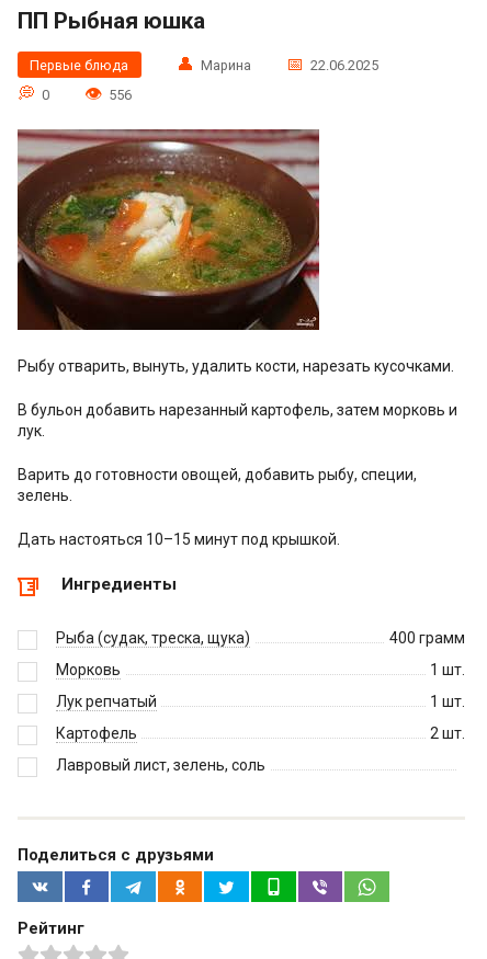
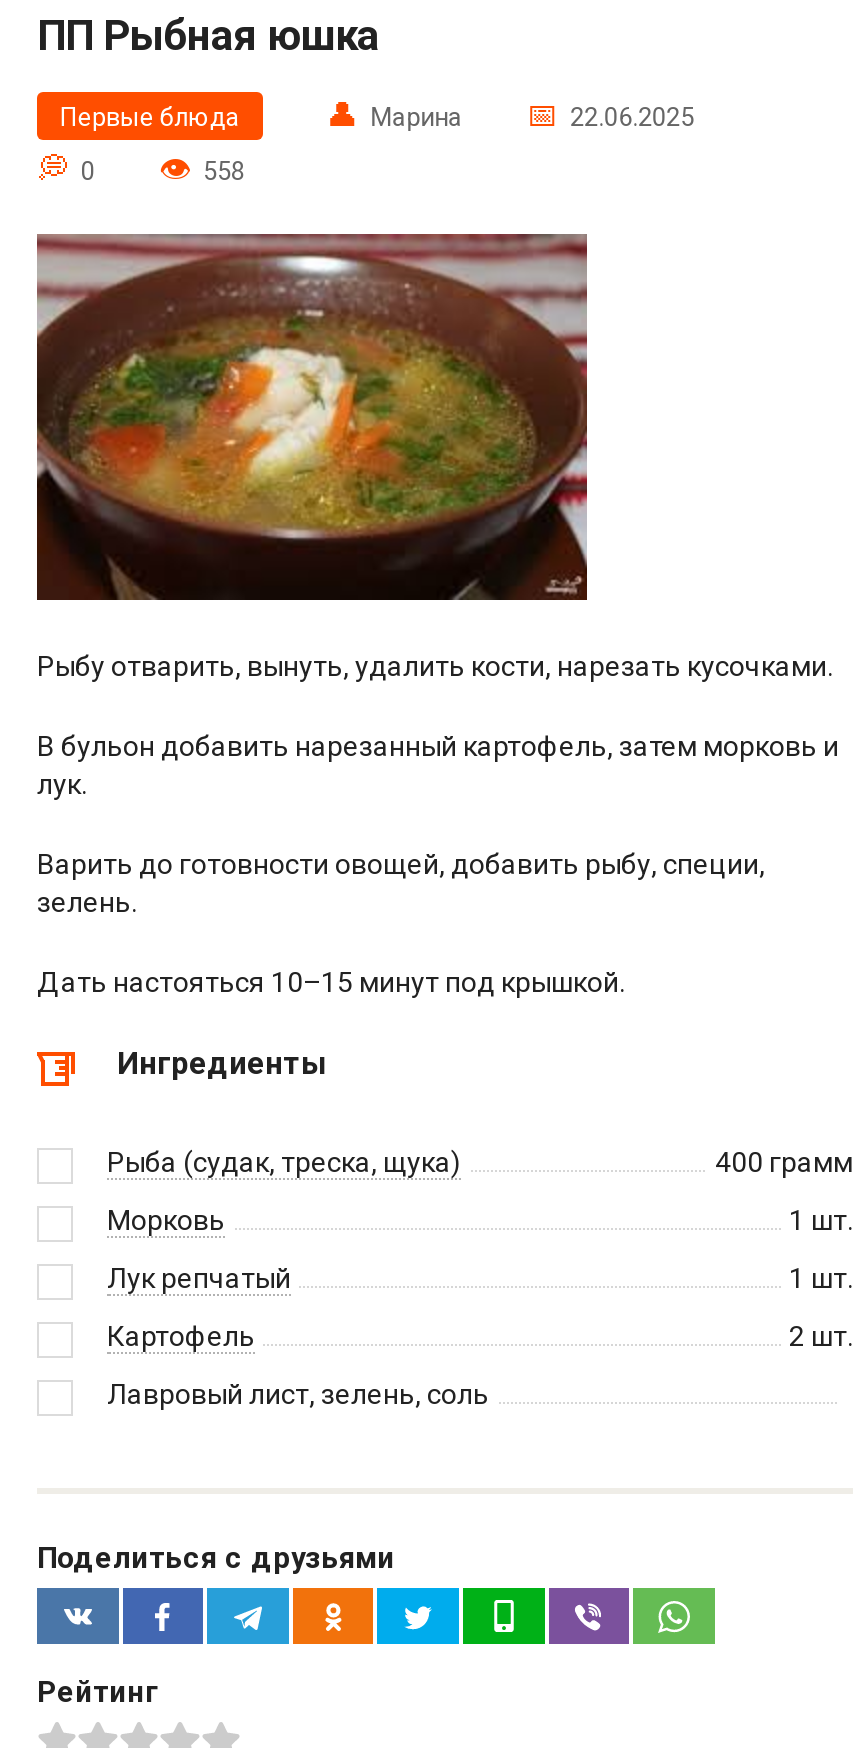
[109,86,132,103] 556 -> [203,155,245,185] 558

